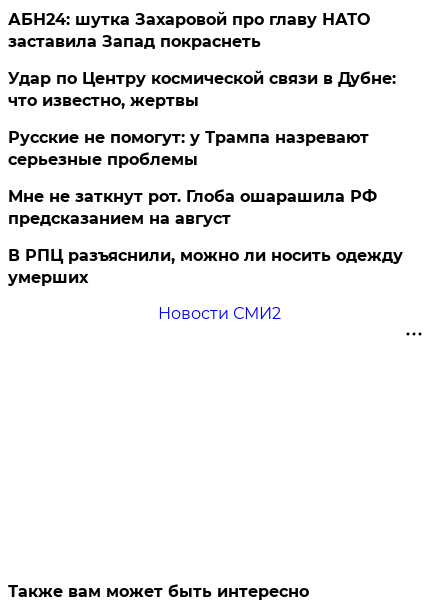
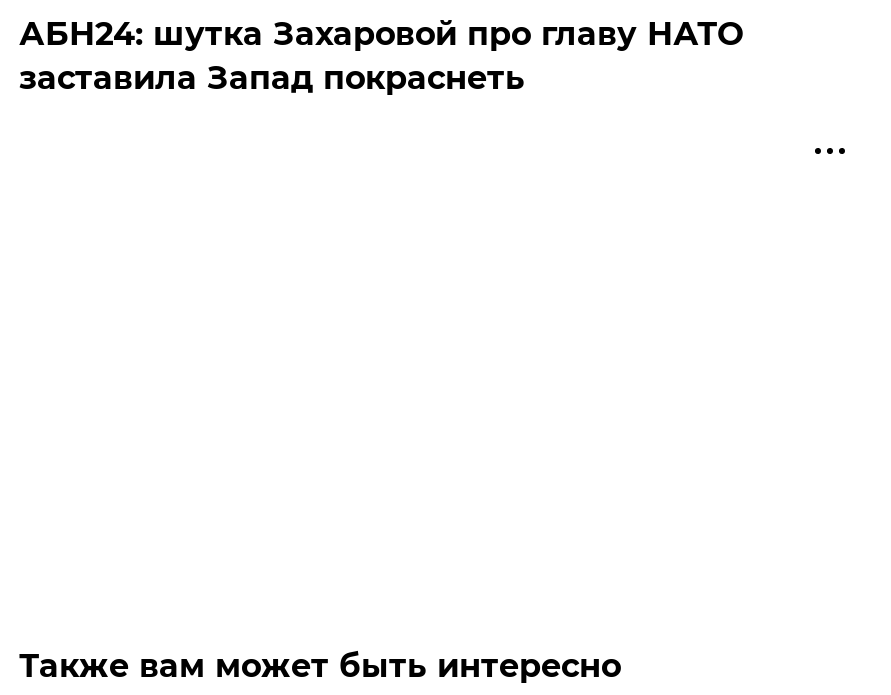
[8,69,403,323] Удар по Центру космической связи в Дубне: | что известно, жертвы | Русские не помогут: у Трампа назревают | серьезные проблемы | Мне не заткнут рот. Глоба ошарашила РФ | предсказанием на август | В РПЦ разъяснили, можно ли носить одежду | умерших | Новости СМИ2 -> none

